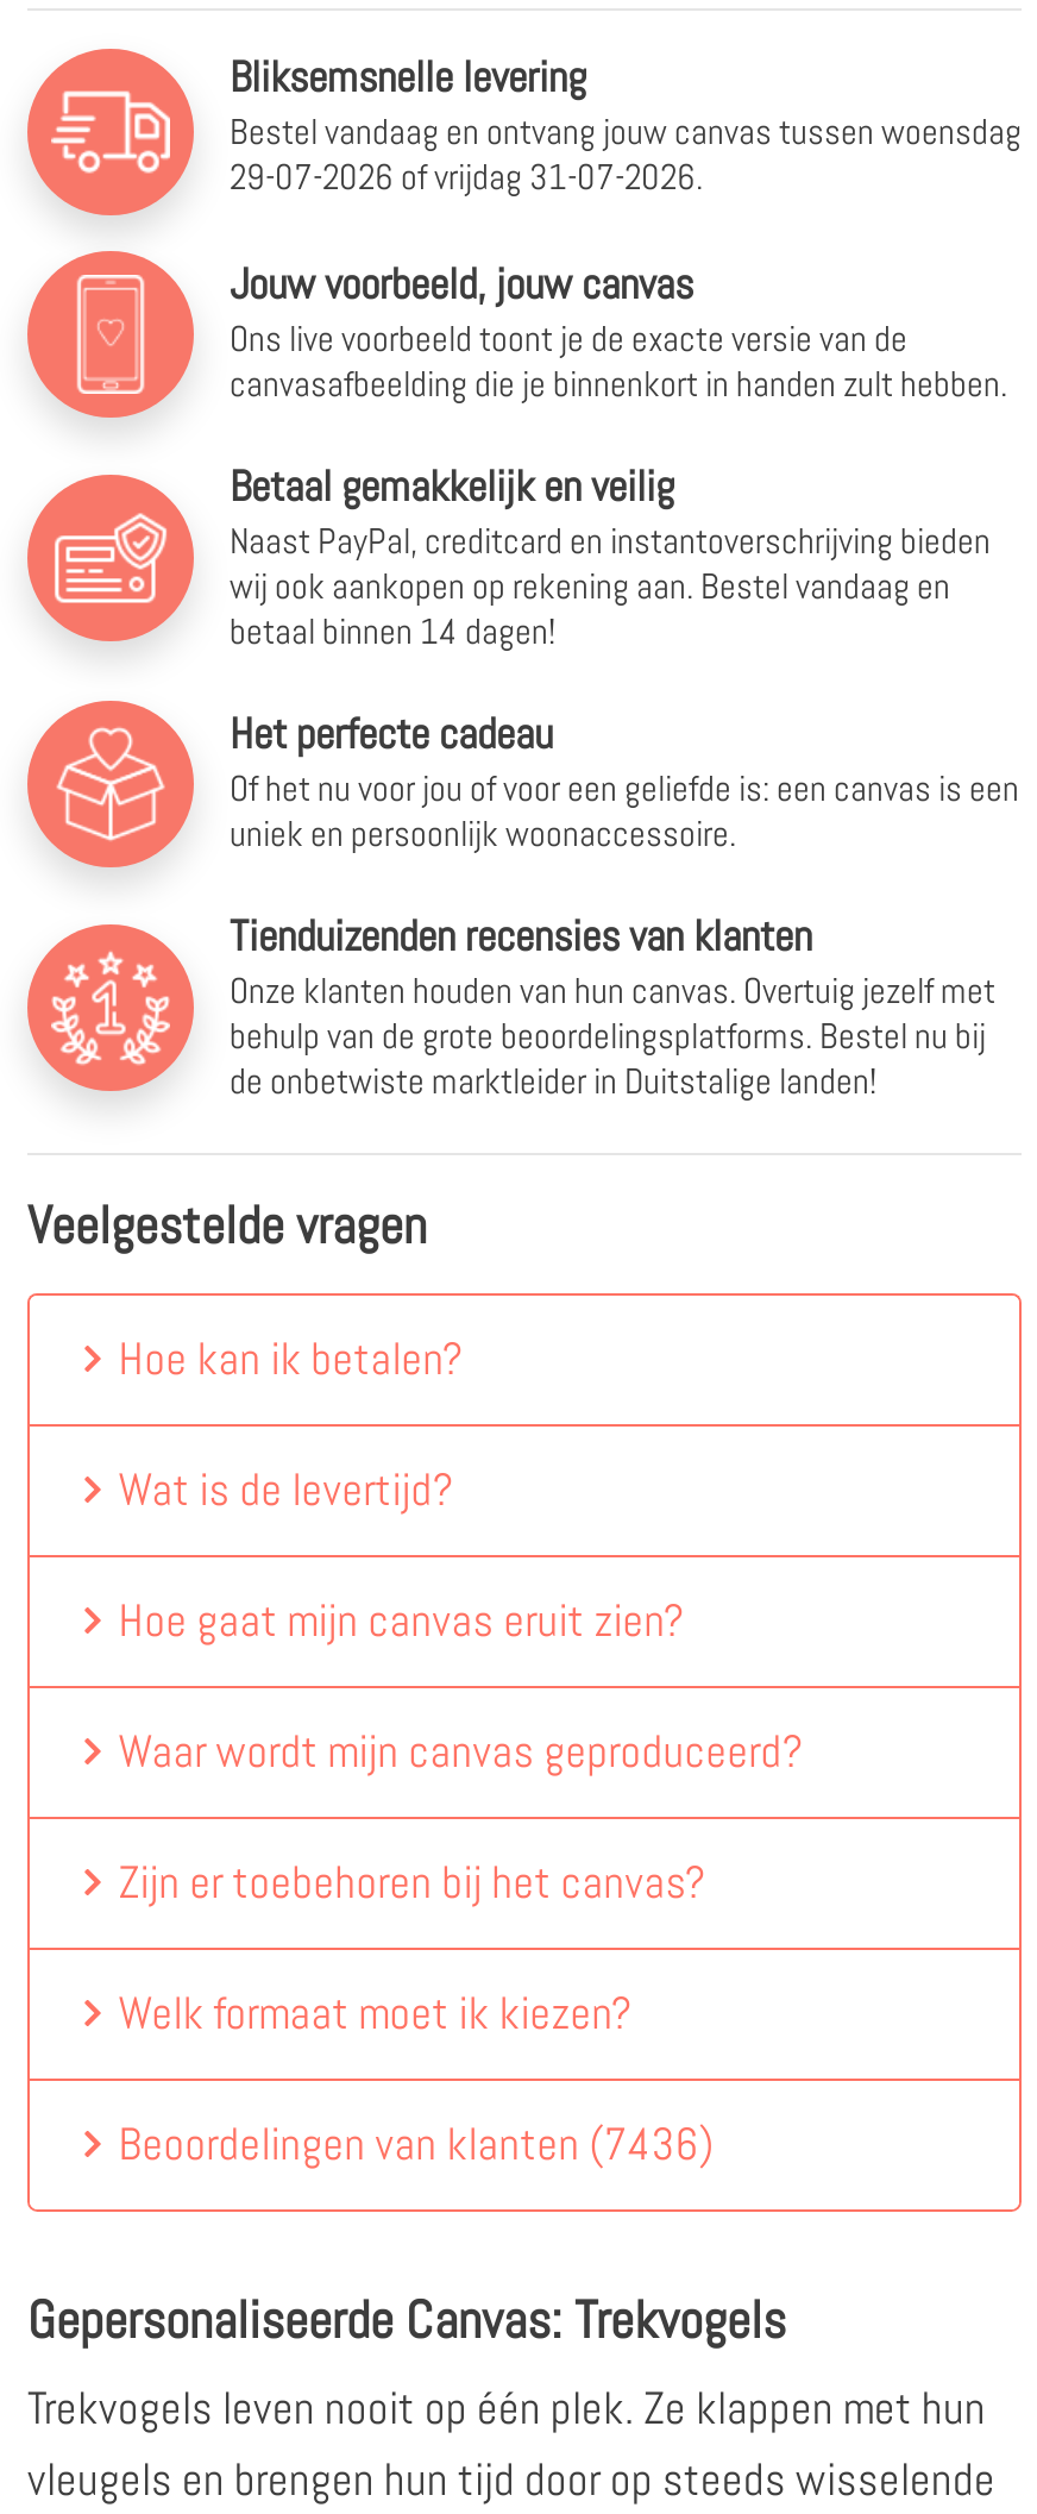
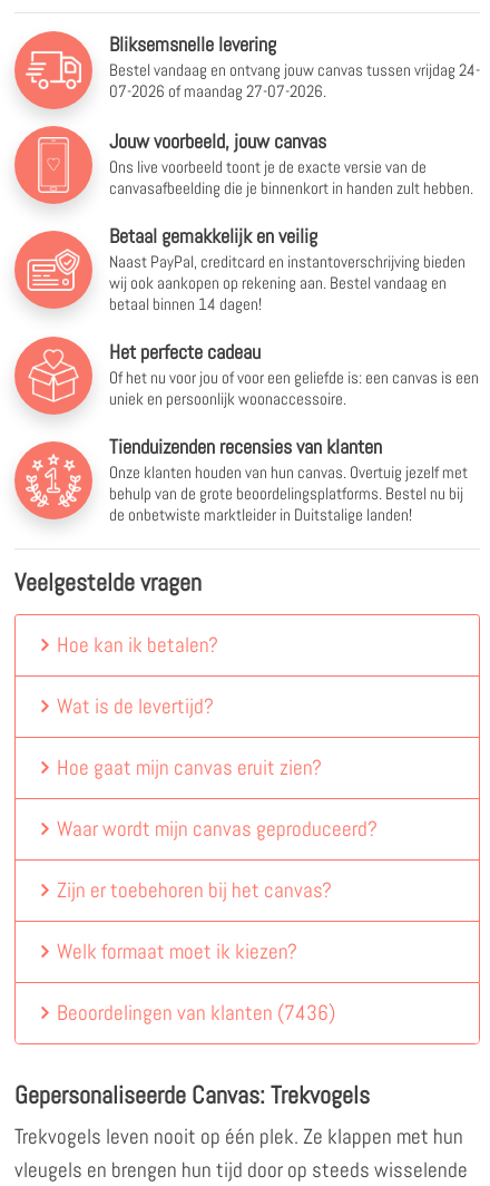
[230,108,1022,199] Bestel vandaag en ontvang jouw canvas tussen woensdag | 29-07-2026 of vrijdag 31-07-2026. -> [109,59,480,101] Bestel vandaag en ontvang jouw canvas tussen vrijdag 24- | 07-2026 of maandag 27-07-2026.

